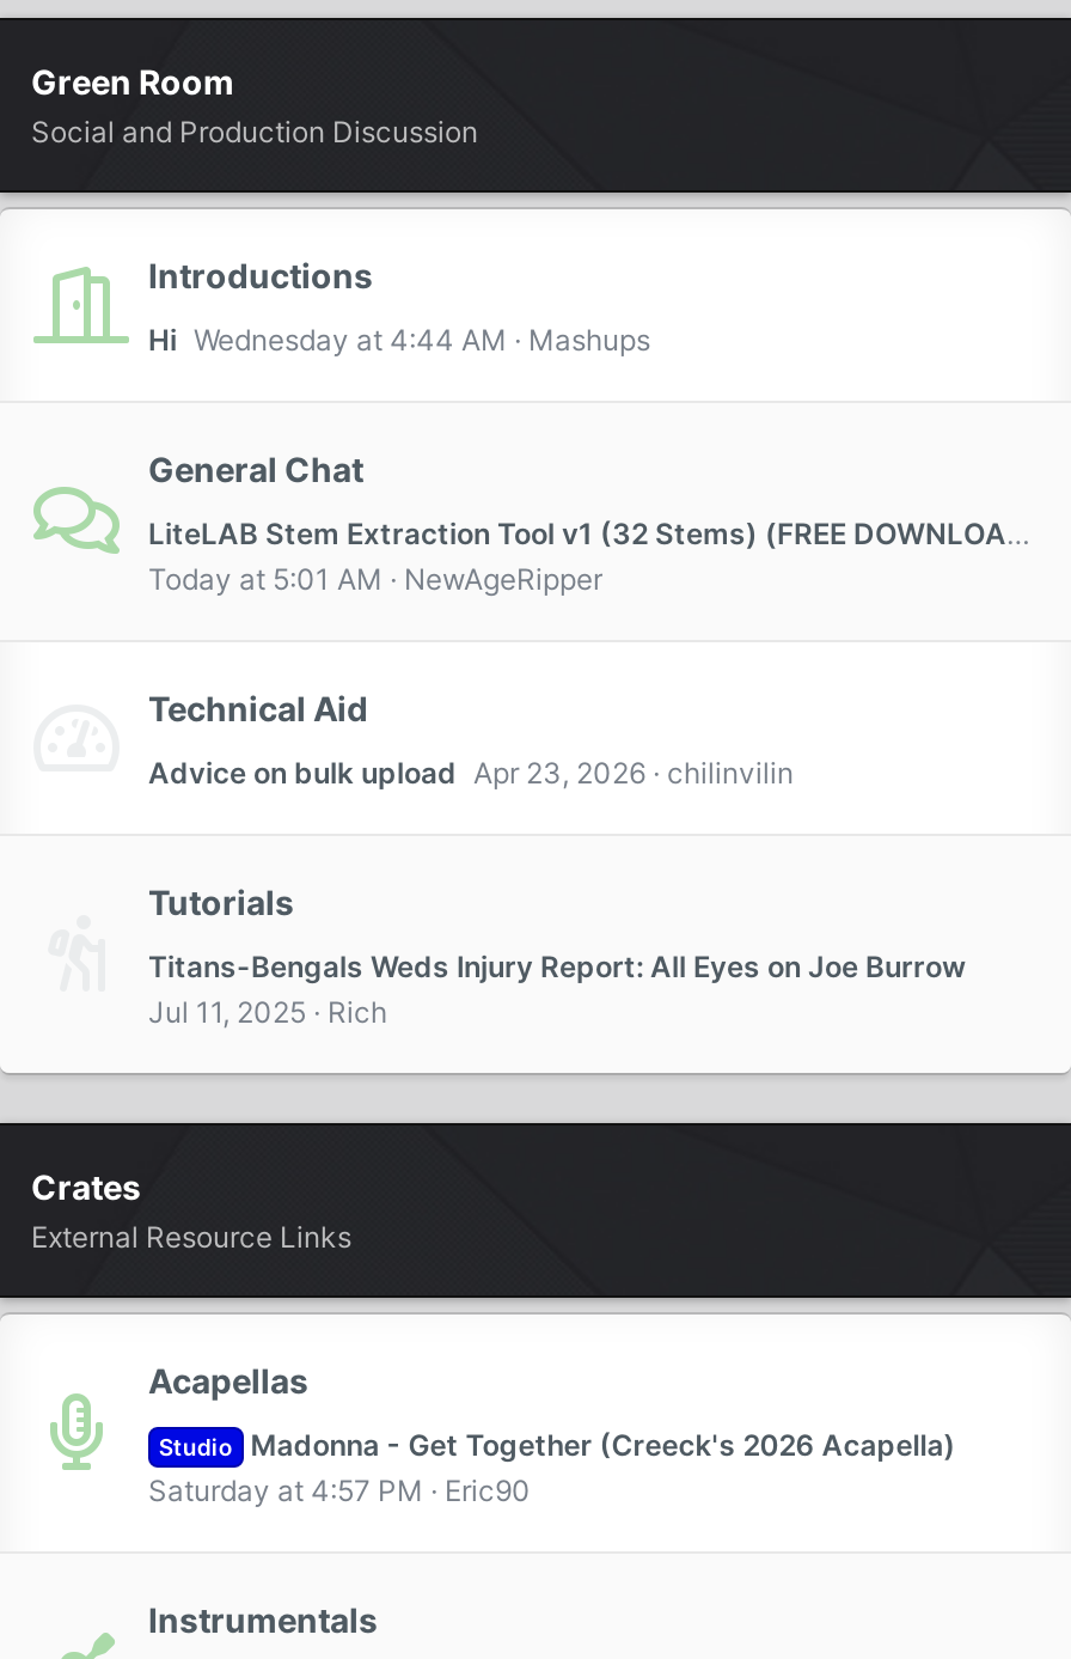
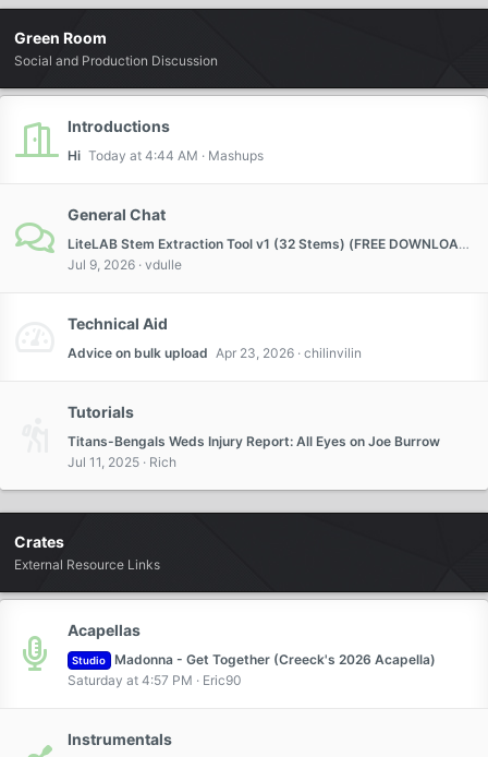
[148,323,650,359] Hi Wednesday at 4:44 AM Mashups -> [68,148,264,164] Hi Today at 4:44 AM Mashups
[148,562,602,598] Today at 5:01 AM NewAgeRipper -> [68,257,182,273] Jul 9, 2026 vdulle

